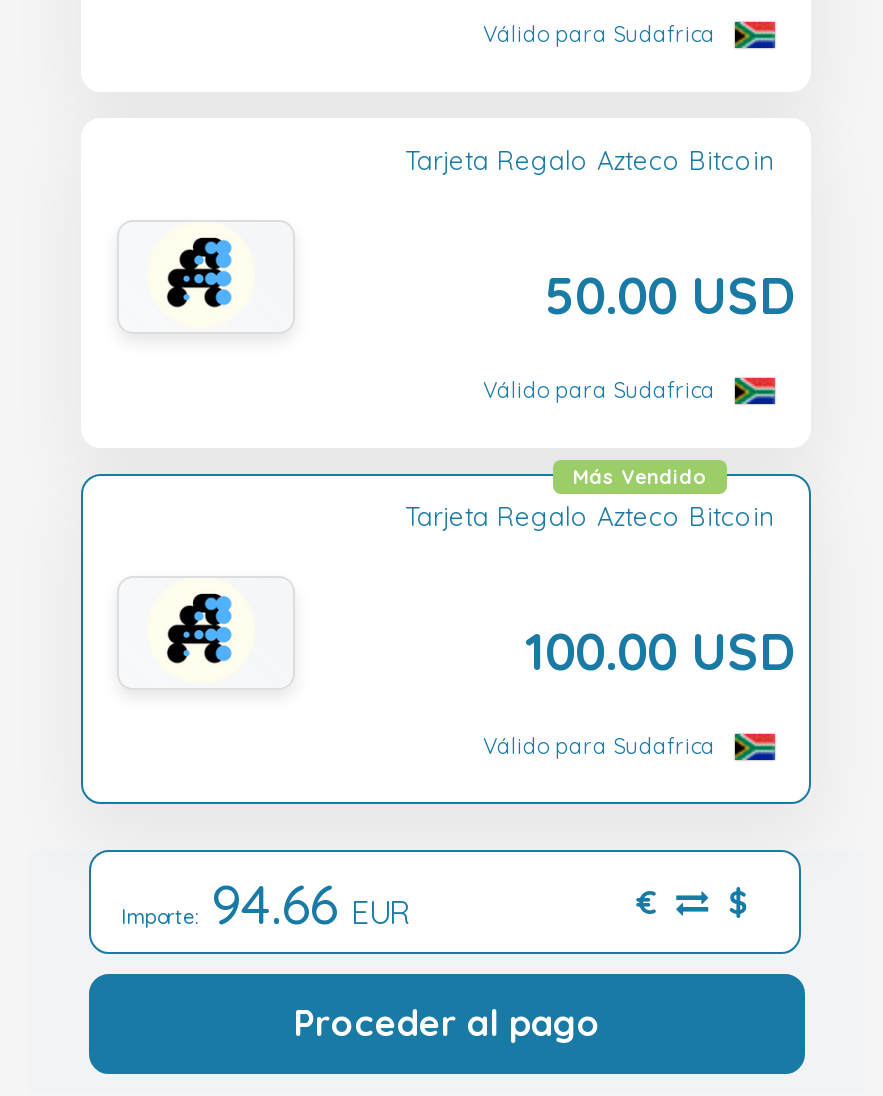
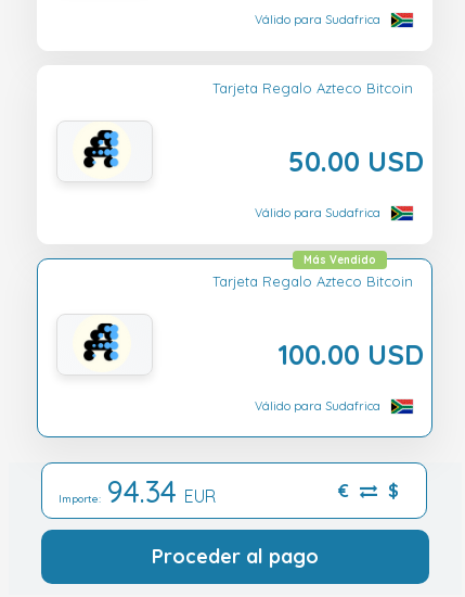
[121,870,409,938] Importe: 94.66 EUR -> [59,473,216,510] Importe: 94.34 EUR

